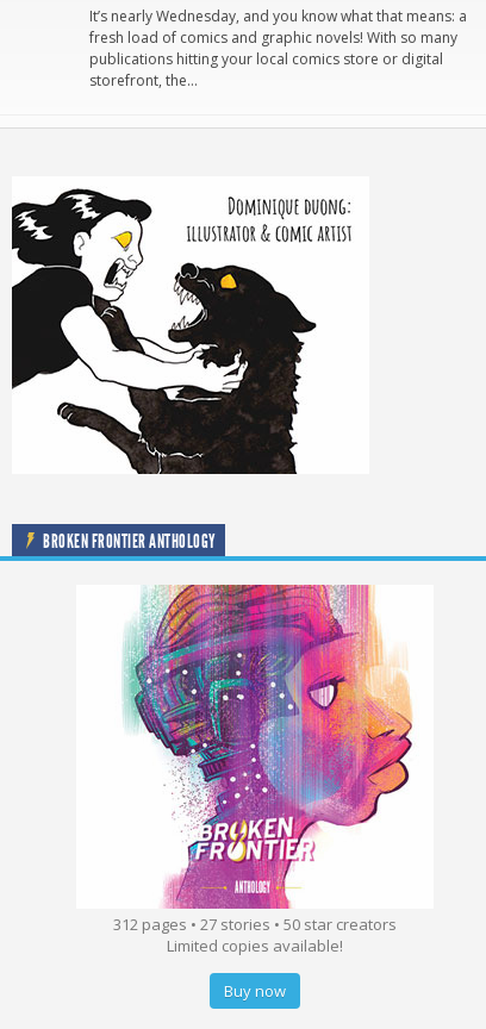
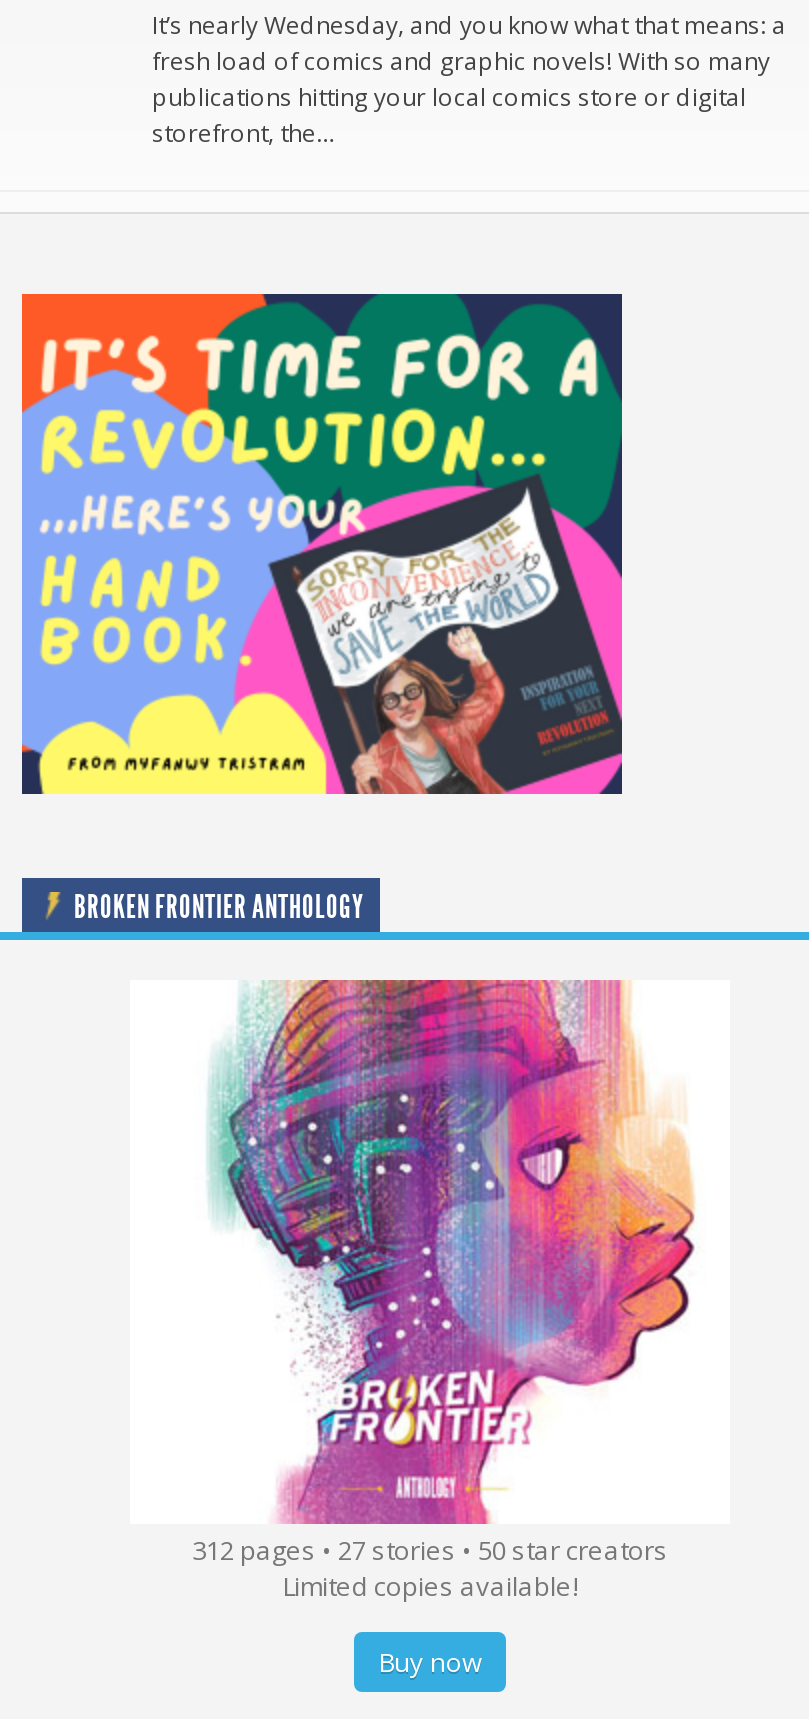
[11,176,369,475] [image] -> [20,292,624,796] [image]

